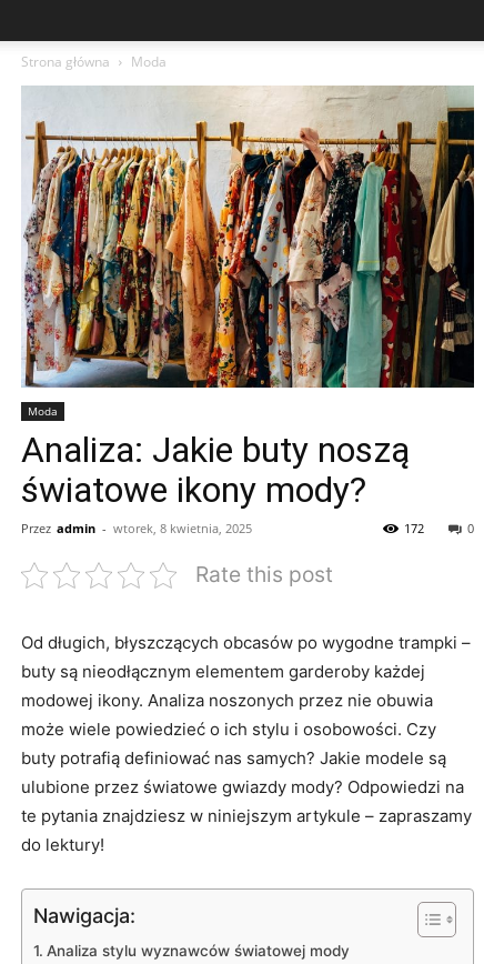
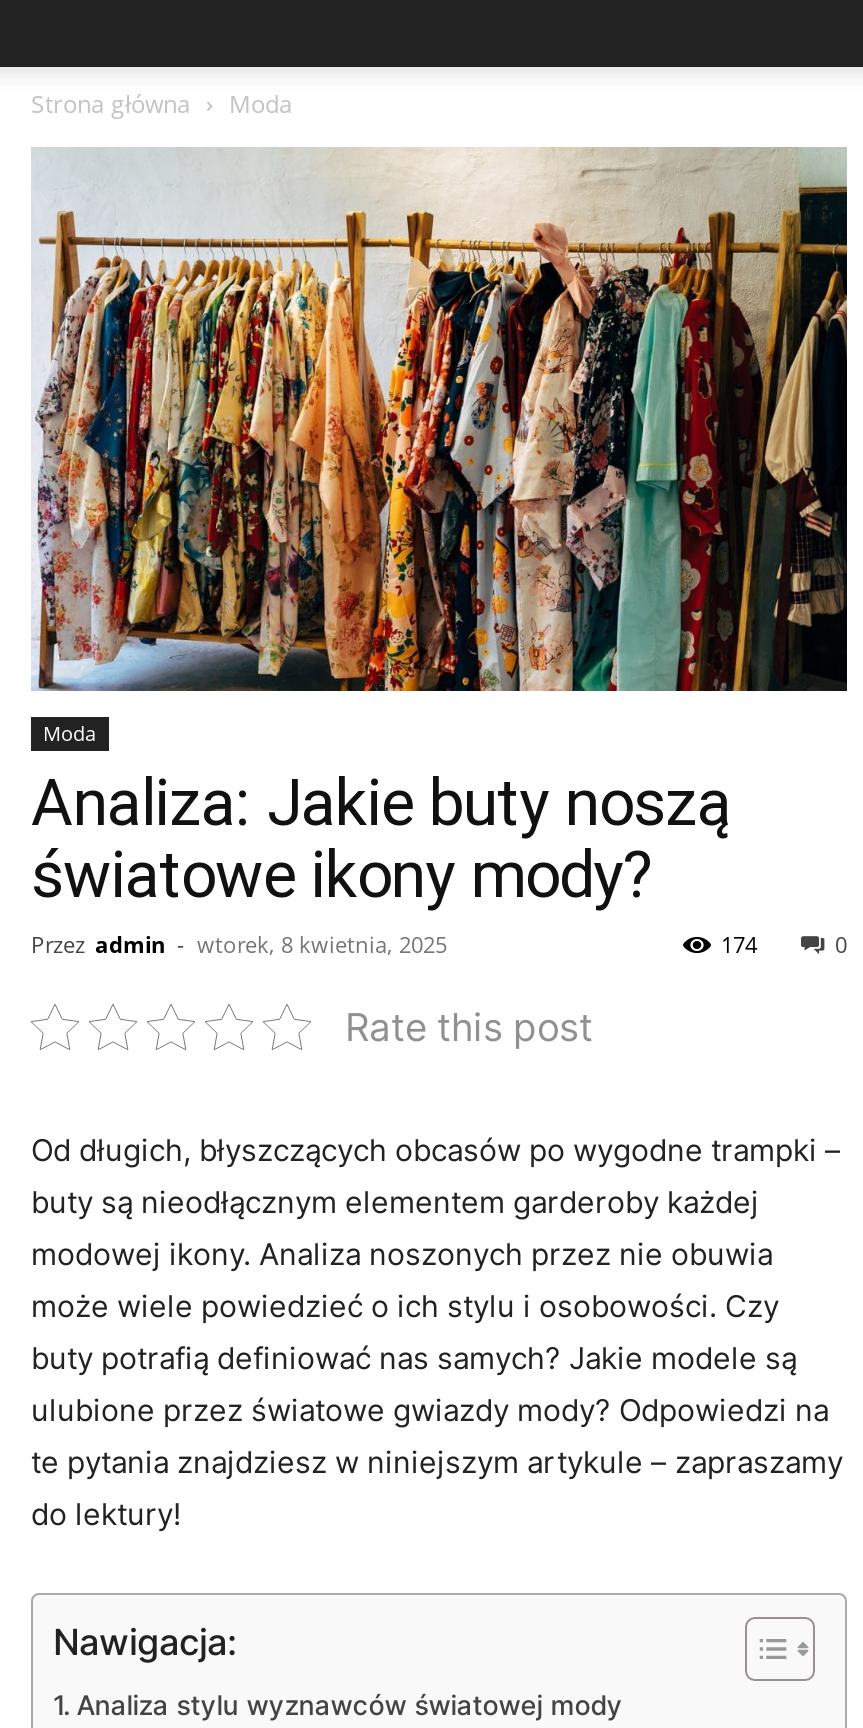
[404,520,424,536] 172 -> [721,928,757,958] 174

